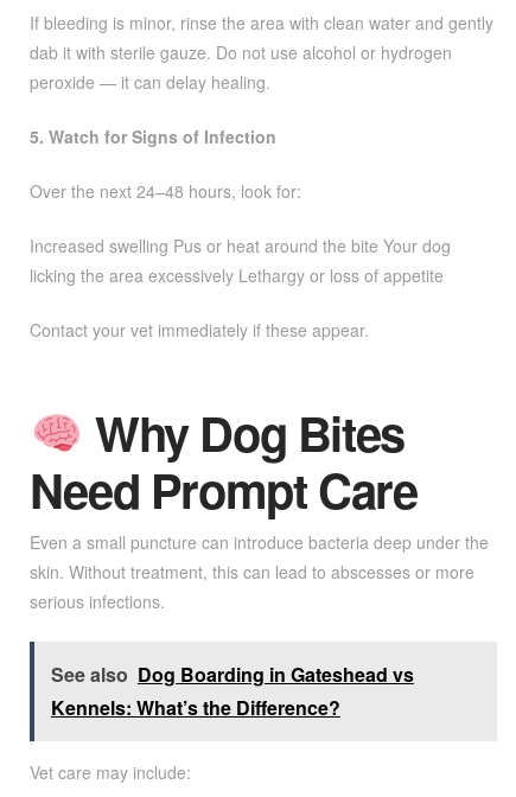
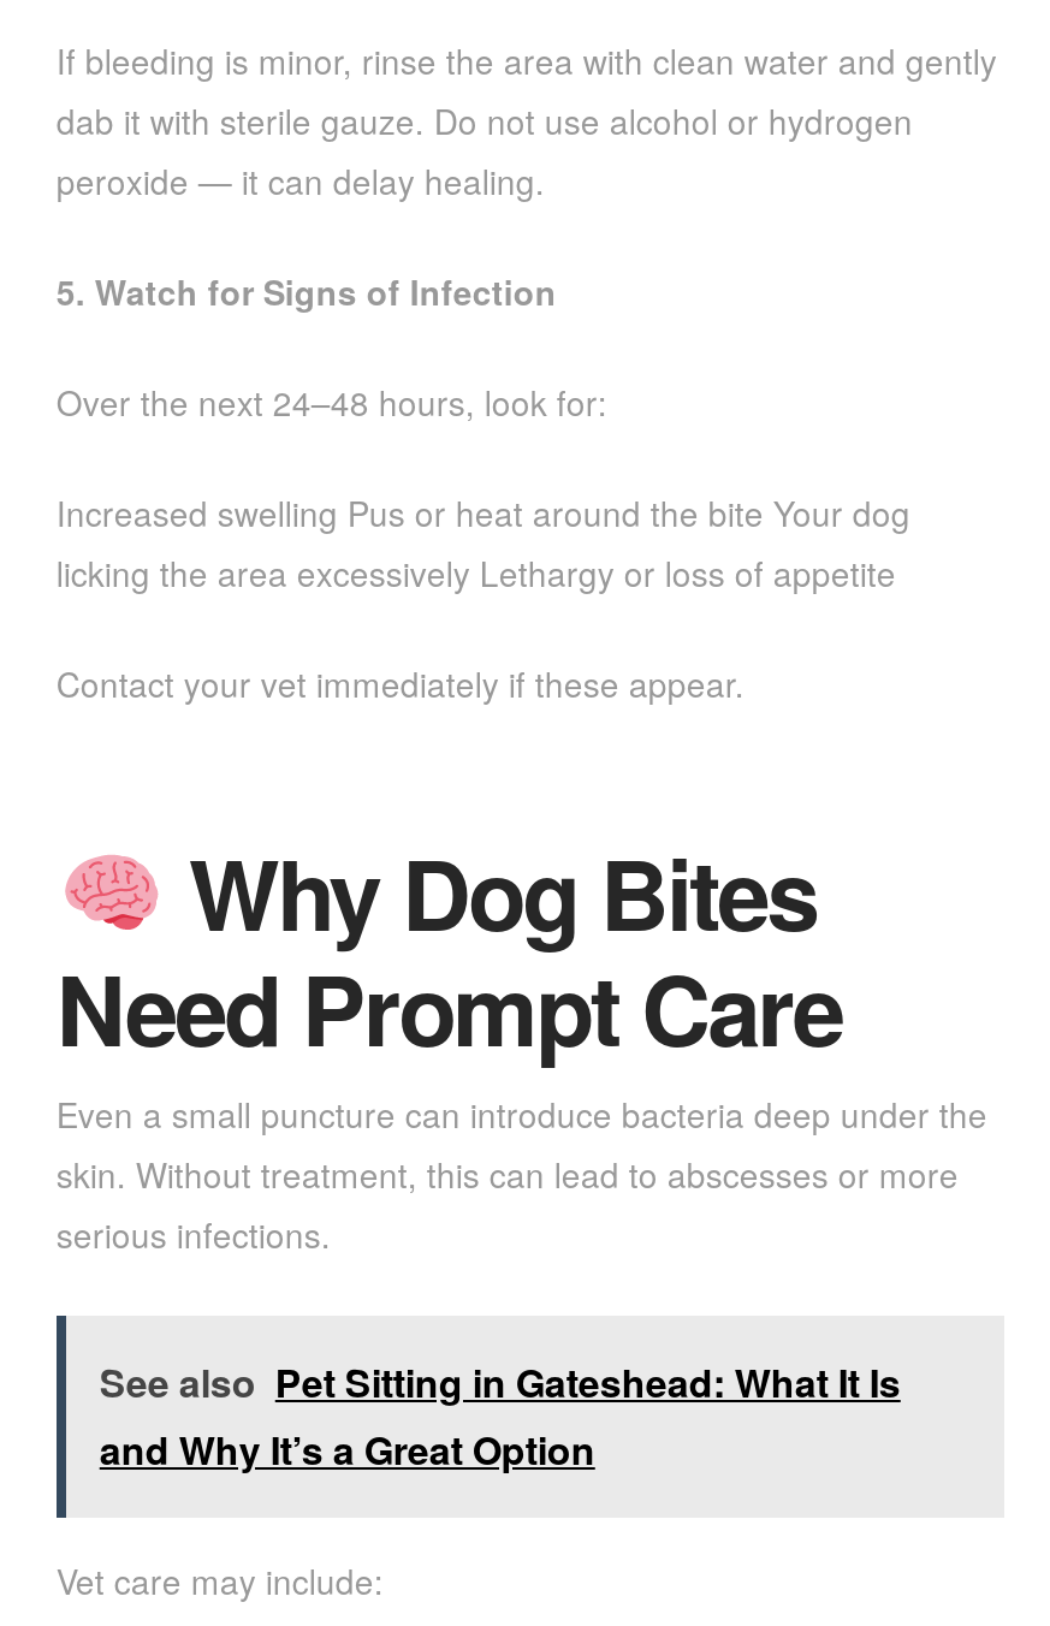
[51,661,414,721] See also Dog Boarding in Gateshead vs | Kennels: What’s the Difference? -> [100,1354,901,1477] See also Pet Sitting in Gateshead: What It Is | and Why It’s a Great Option

